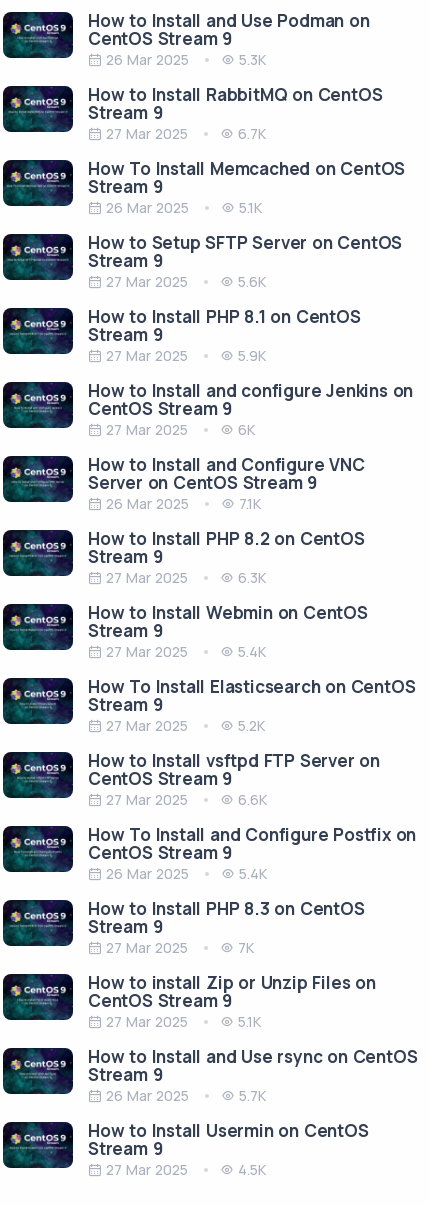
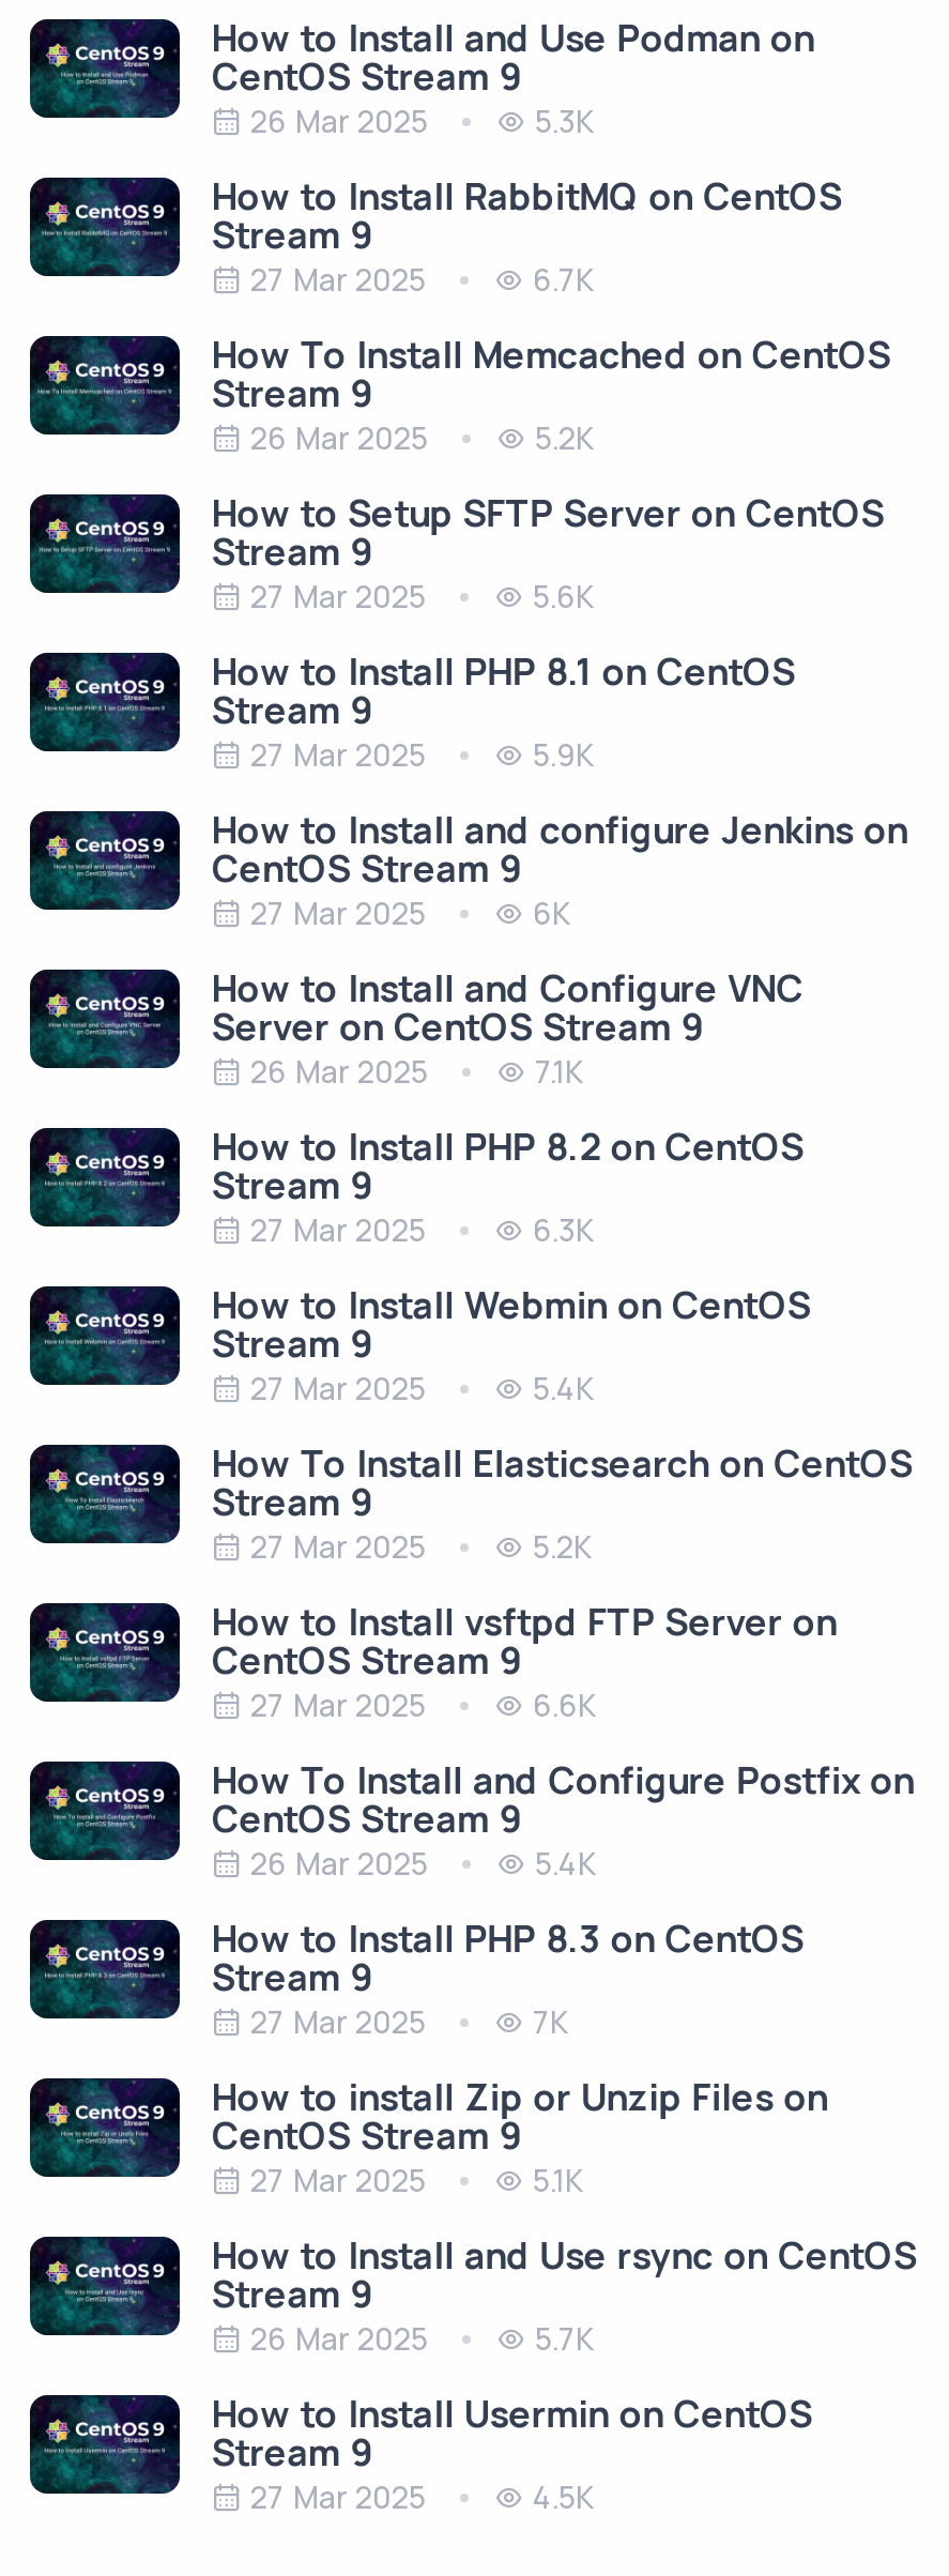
[239,197,262,216] 5.1K -> [535,416,593,457] 5.2K

